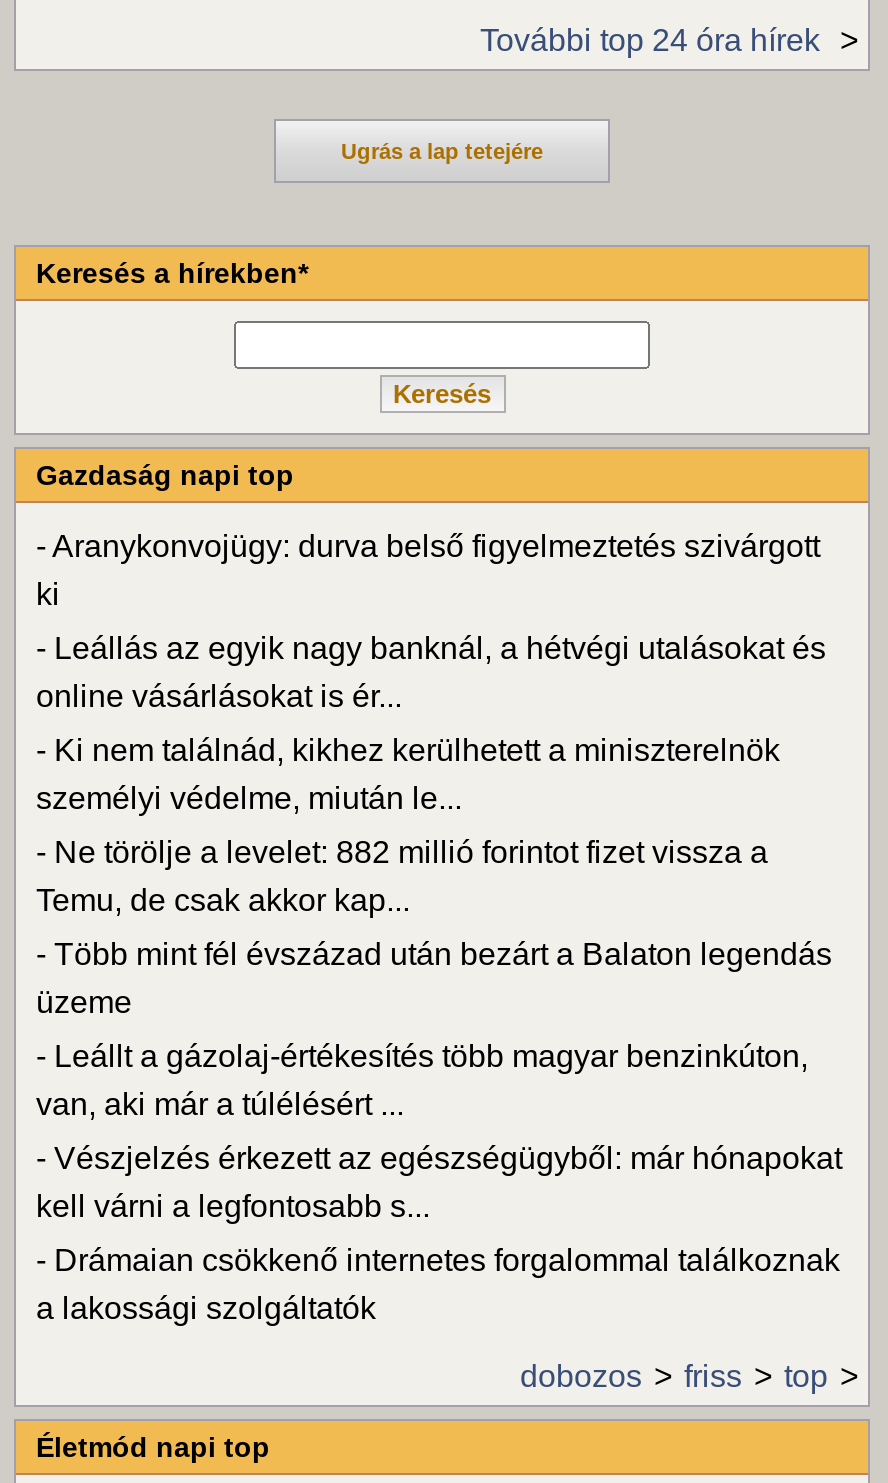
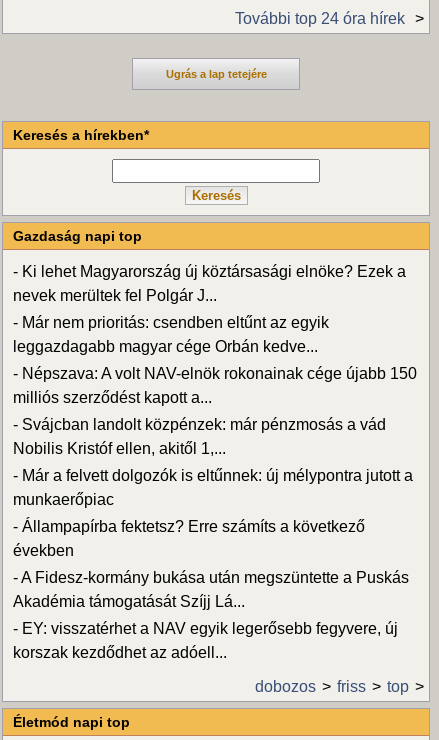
[36,529,820,611] - Aranykonvojügy: durva belső figyelmeztetés szivárgott | ki -> [13,263,406,304] - Ki lehet Magyarország új köztársasági elnöke? Ezek a | nevek merültek fel Polgár J...
[36,631,826,713] - Leállás az egyik nagy banknál, a hétvégi utalásokat és | online vásárlásokat is ér... -> [13,314,329,355] - Már nem prioritás: csendben eltűnt az egyik | leggazdagabb magyar cége Orbán kedve...
[36,733,780,815] - Ki nem találnád, kikhez kerülhetett a miniszterelnök | személyi védelme, miután le... -> [13,365,417,406] - Népszava: A volt NAV-elnök rokonainak cége újabb 150 | milliós szerződést kapott a...
[36,835,768,917] - Ne törölje a levelet: 882 millió forintot fizet vissza a | Temu, de csak akkor kap... -> [13,416,386,457] - Svájcban landolt közpénzek: már pénzmosás a vád | Nobilis Kristóf ellen, akitől 1,...
[36,937,832,1019] - Több mint fél évszázad után bezárt a Balaton legendás | üzeme -> [13,467,413,508] - Már a felvett dolgozók is eltűnnek: új mélypontra jutott a | munkaerőpiac
[36,1039,808,1121] - Leállt a gázolaj-értékesítés több magyar benzinkúton, | van, aki már a túlélésért ... -> [13,518,365,559] - Állampapírba fektetsz? Erre számíts a következő | években
[36,1141,842,1223] - Vészjelzés érkezett az egészségügyből: már hónapokat | kell várni a legfontosabb s... -> [13,569,409,610] - A Fidesz-kormány bukása után megszüntette a Puskás | Akadémia támogatását Szíjj Lá...
[36,1243,840,1325] - Drámaian csökkenő internetes forgalommal találkoznak | a lakossági szolgáltatók -> [13,620,398,661] - EY: visszatérhet a NAV egyik legerősebb fegyvere, új | korszak kezdődhet az adóell...

